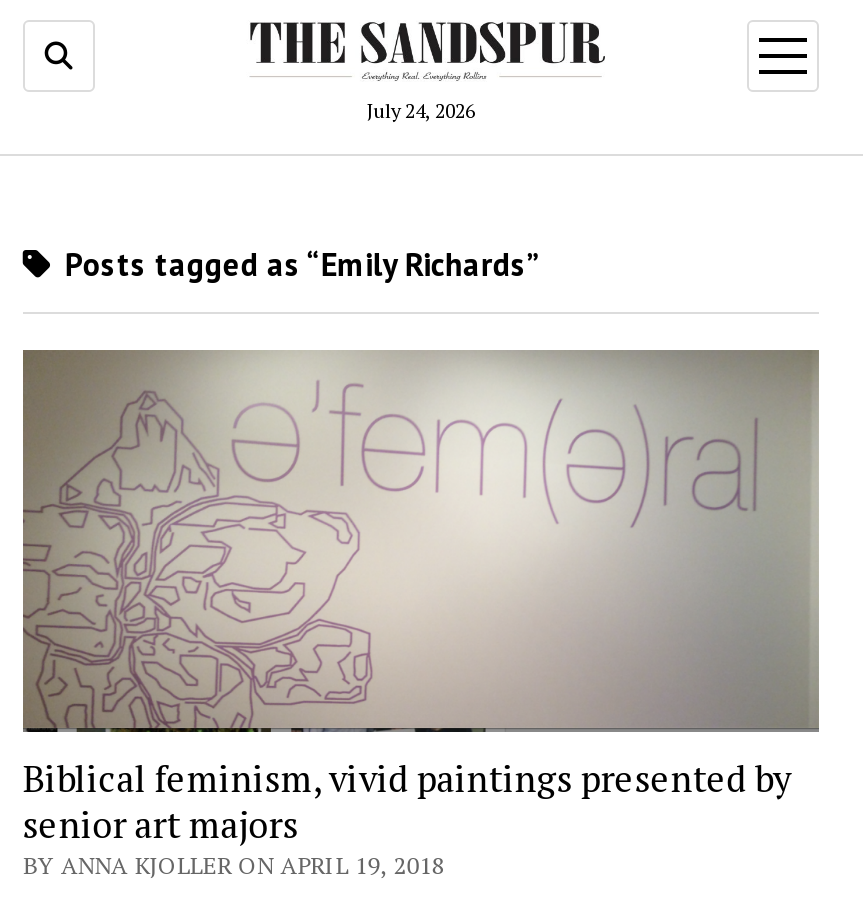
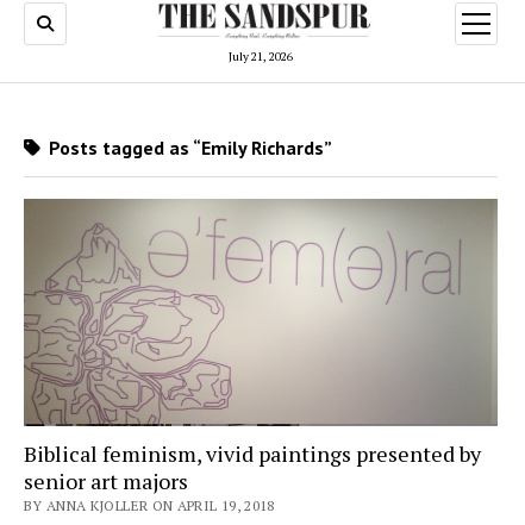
[367,97,475,123] July 24, 2026 -> [229,48,293,64] July 21, 2026

